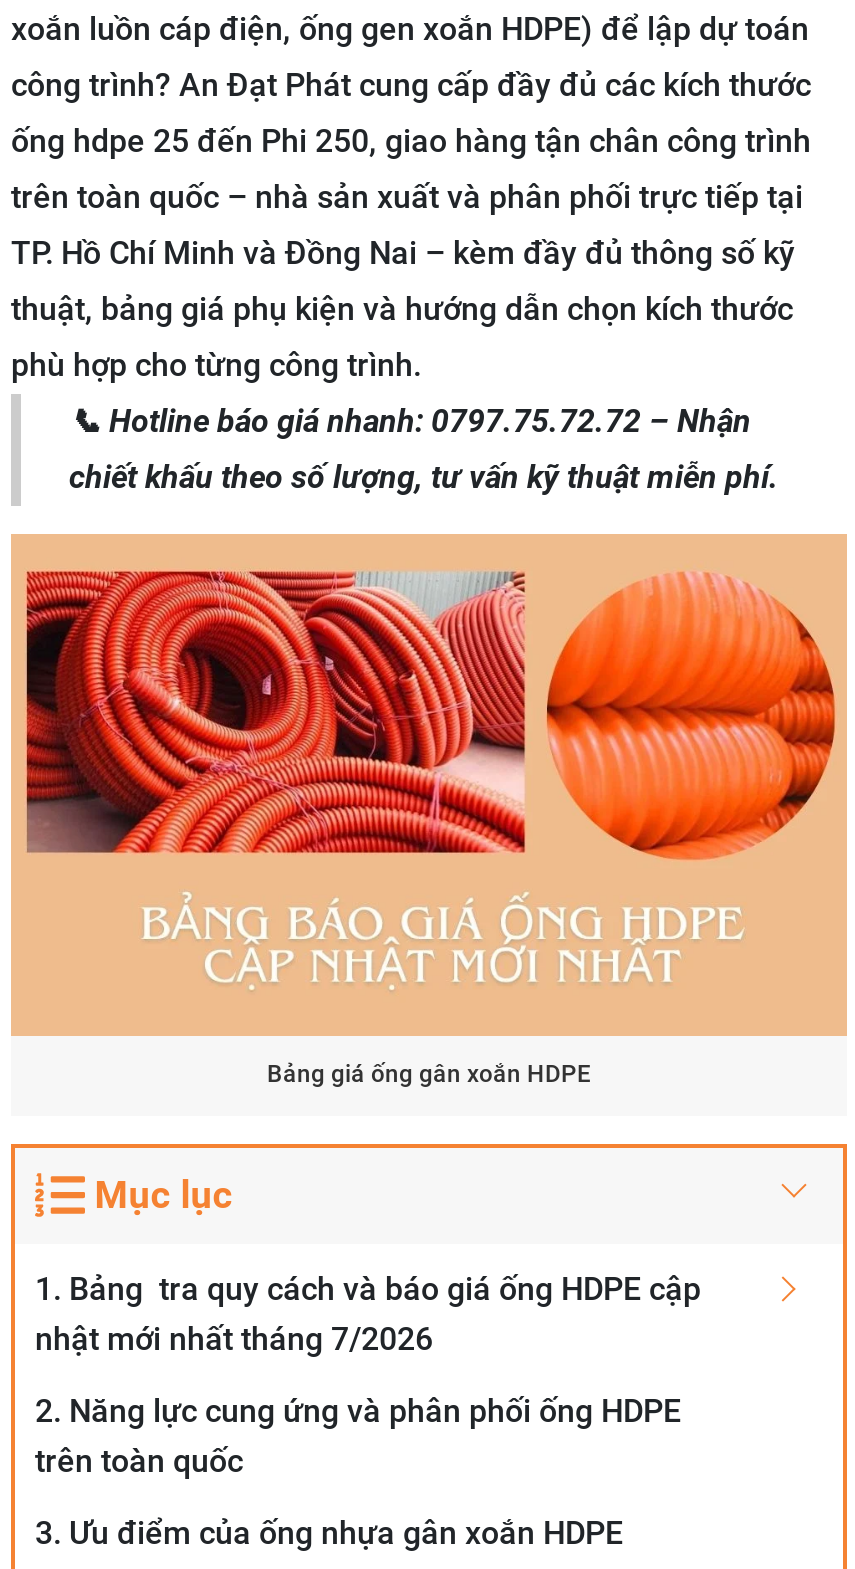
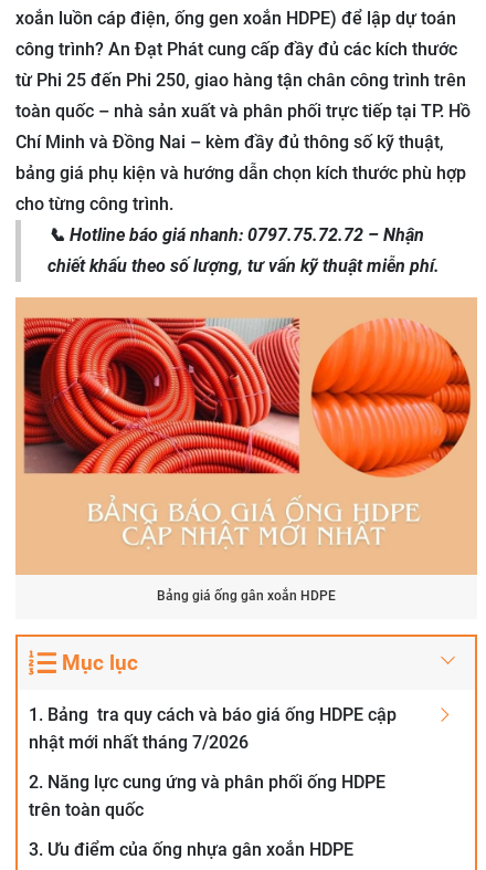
[11,121,811,159] ống hdpe 25 đến Phi 250, giao hàng tận chân công trình -> [15,69,466,90] từ Phi 25 đến Phi 250, giao hàng tận chân công trình trên
[11,177,803,215] trên toàn quốc – nhà sản xuất và phân phối trực tiếp tại -> [15,100,471,121] toàn quốc – nhà sản xuất và phân phối trực tiếp tại TP. Hồ
[11,233,795,271] TP. Hồ Chí Minh và Đồng Nai – kèm đầy đủ thông số kỹ -> [15,131,444,152] Chí Minh và Đồng Nai – kèm đầy đủ thông số kỹ thuật,
[11,289,793,327] thuật, bảng giá phụ kiện và hướng dẫn chọn kích thước -> [15,162,466,183] bảng giá phụ kiện và hướng dẫn chọn kích thước phù hợp
[11,345,421,383] phù hợp cho từng công trình. -> [15,193,173,214] cho từng công trình.

